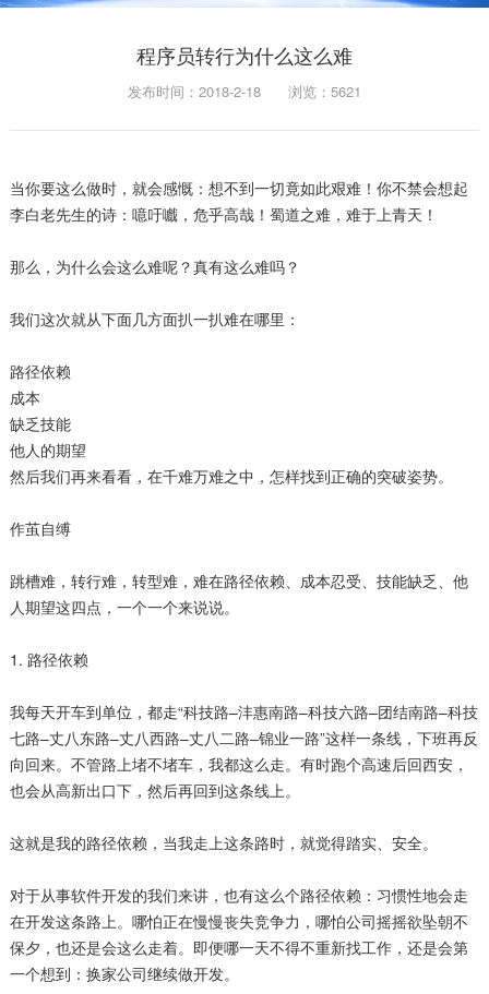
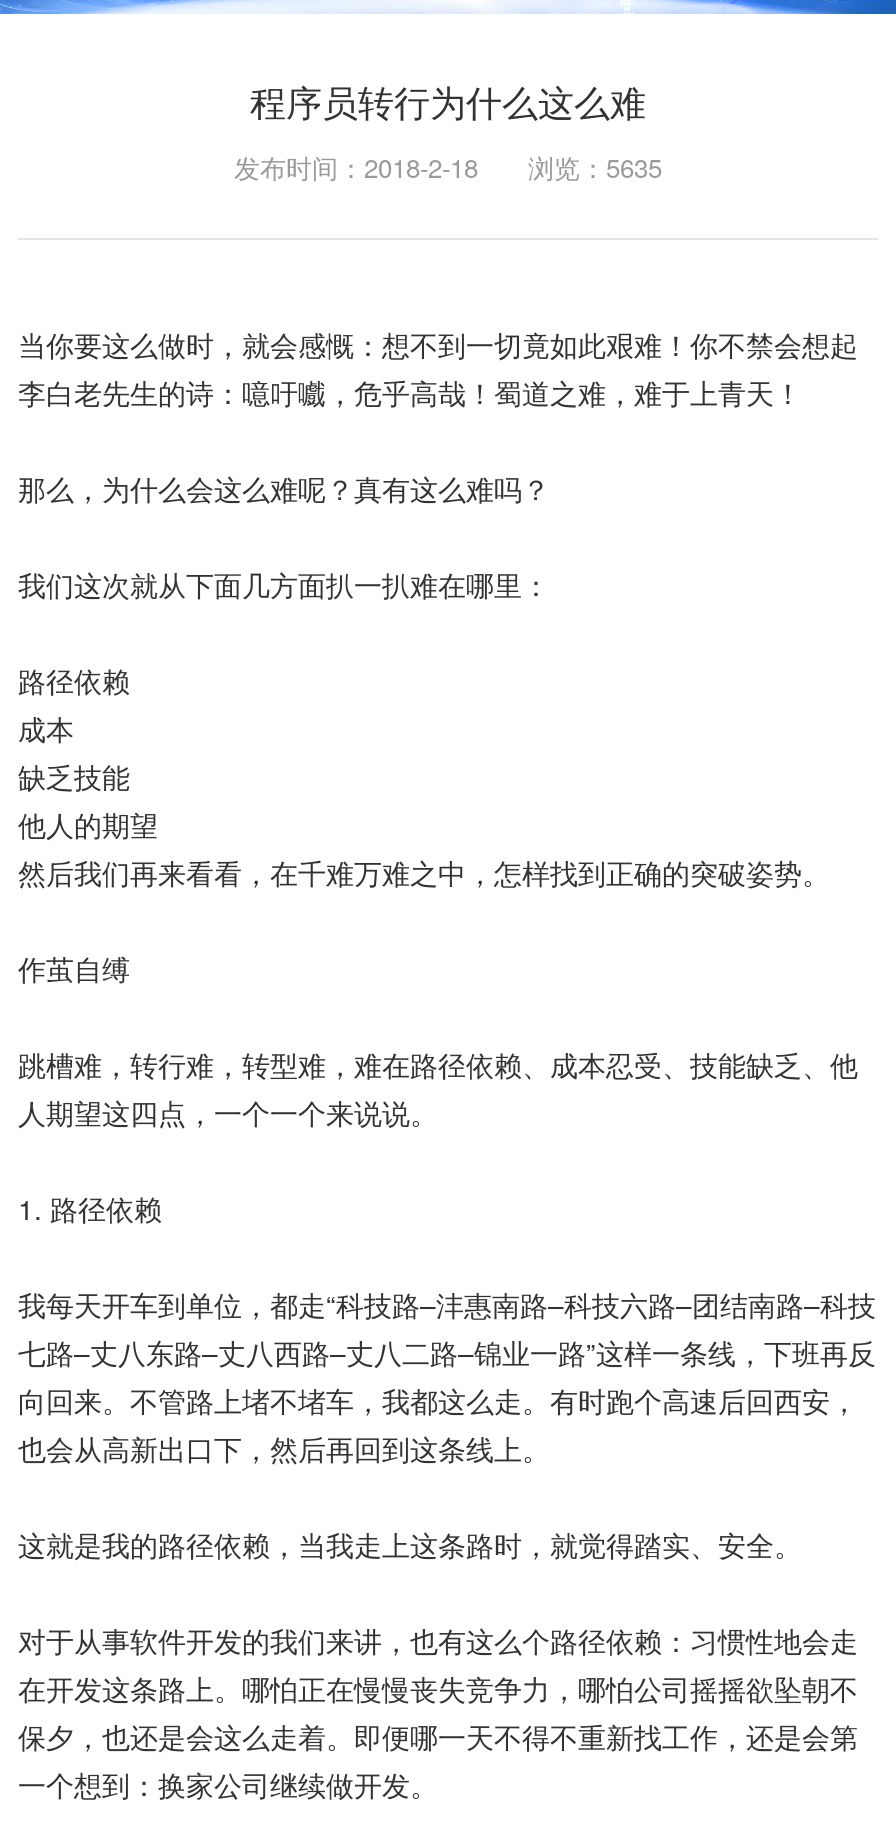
[128,81,361,101] 发布时间：2018-2-18 浏览：5621 -> [234,148,662,186] 发布时间：2018-2-18 浏览：5635

